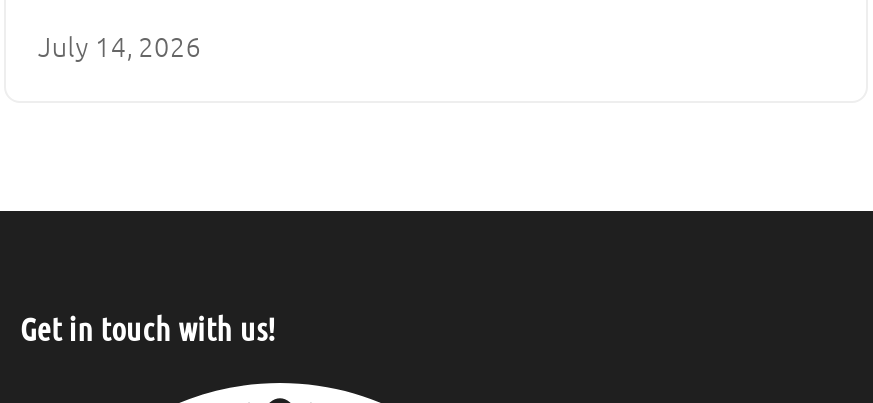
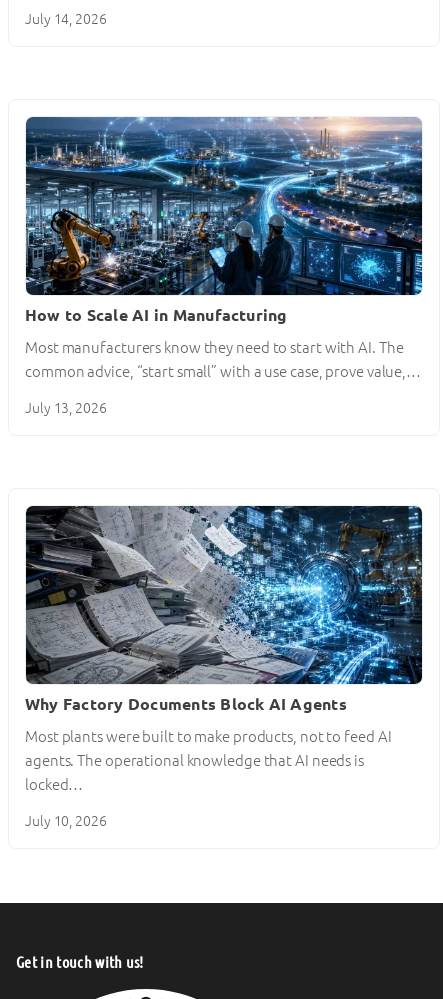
none -> [25,116,423,416] [image] | How to Scale AI in Manufacturing | Most manufacturers know they need to start with AI. The | common advice, “start small” with a use case, prove value,… | July 13, 2026
none -> [25,505,423,829] [image] | Why Factory Documents Block AI Agents | Most plants were built to make products, not to feed AI | agents. The operational knowledge that AI needs is | locked… | July 10, 2026

